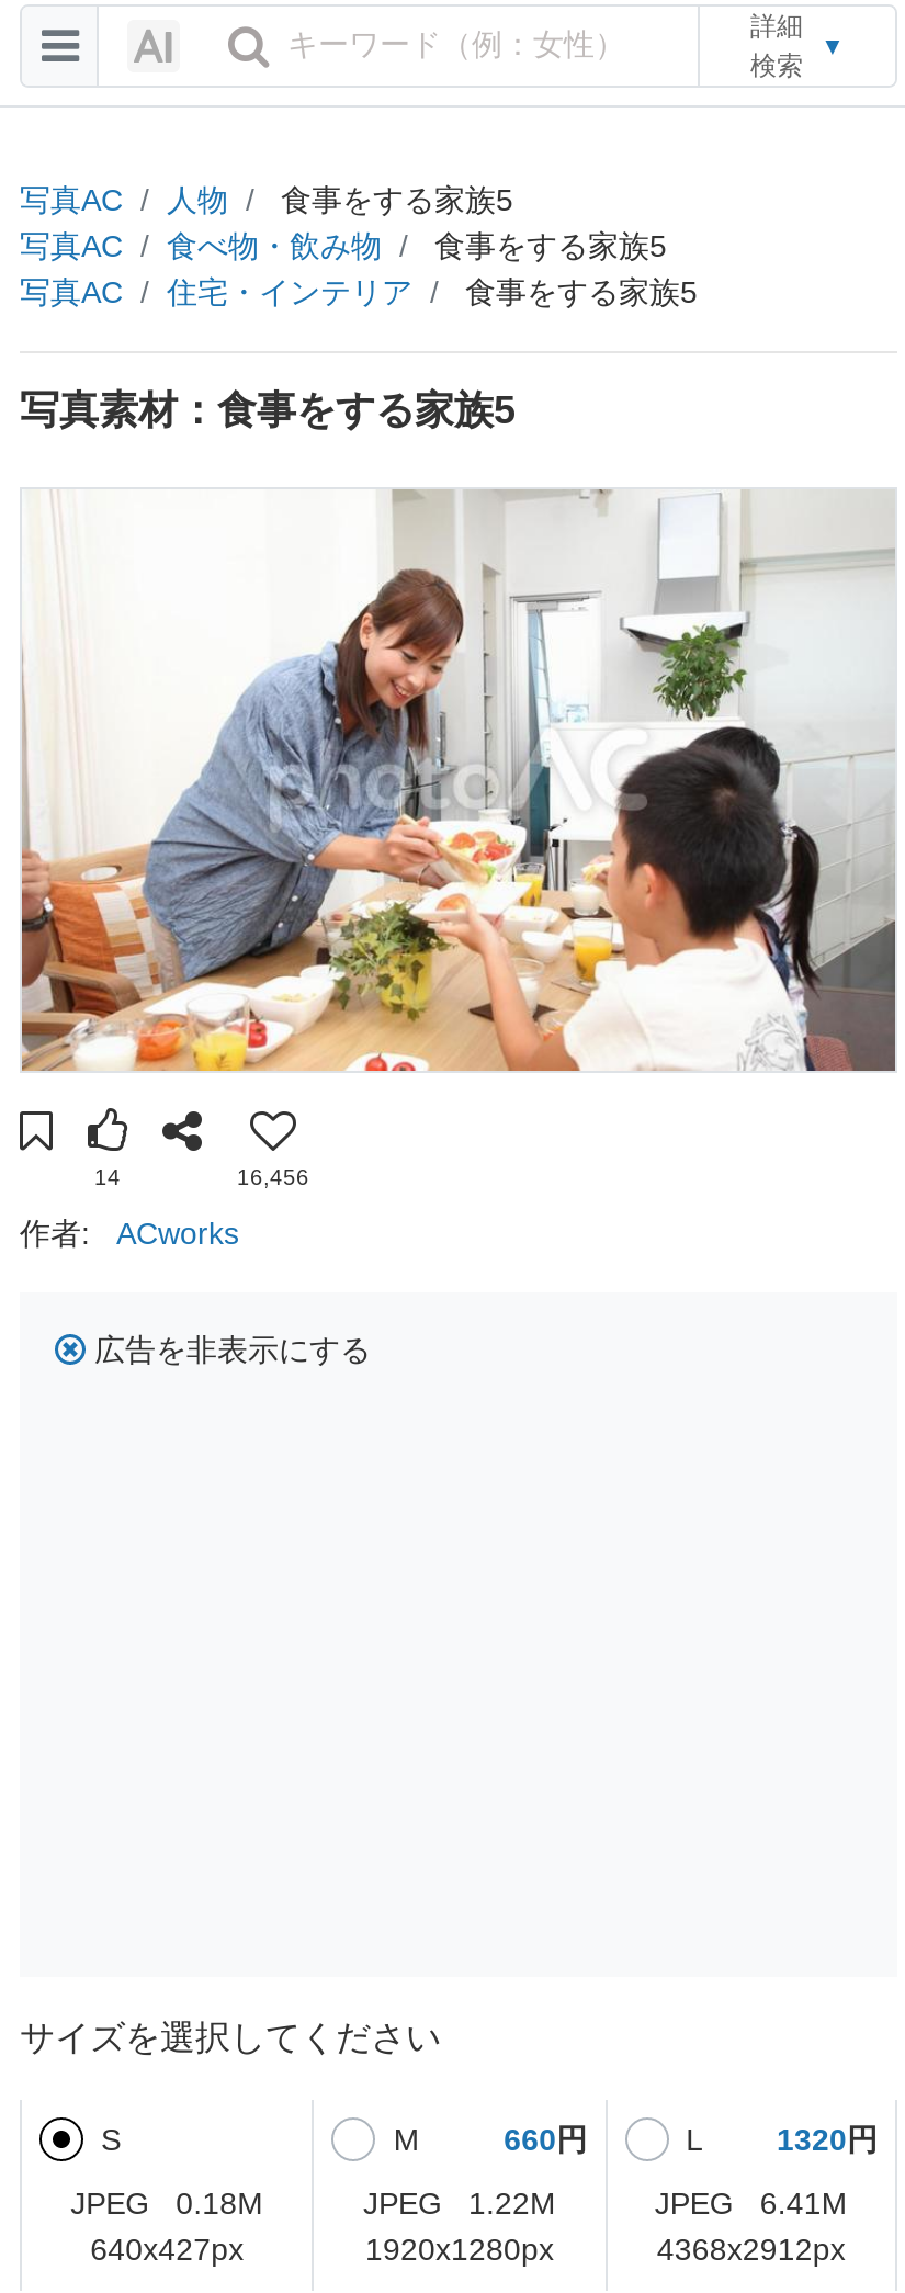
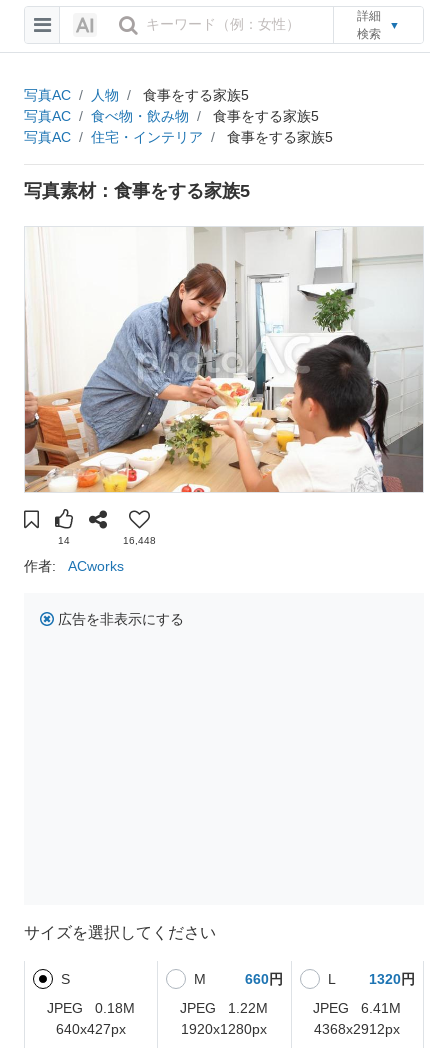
[237,1164,309,1189] 16,456 -> [123,535,156,546] 16,448

